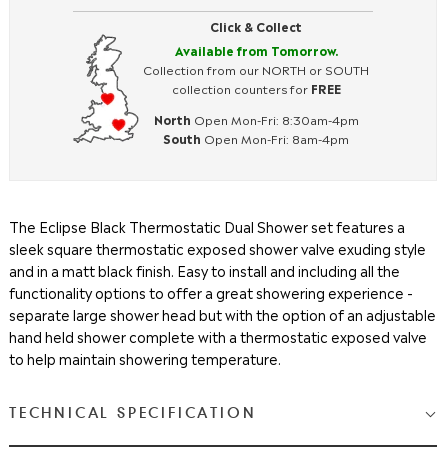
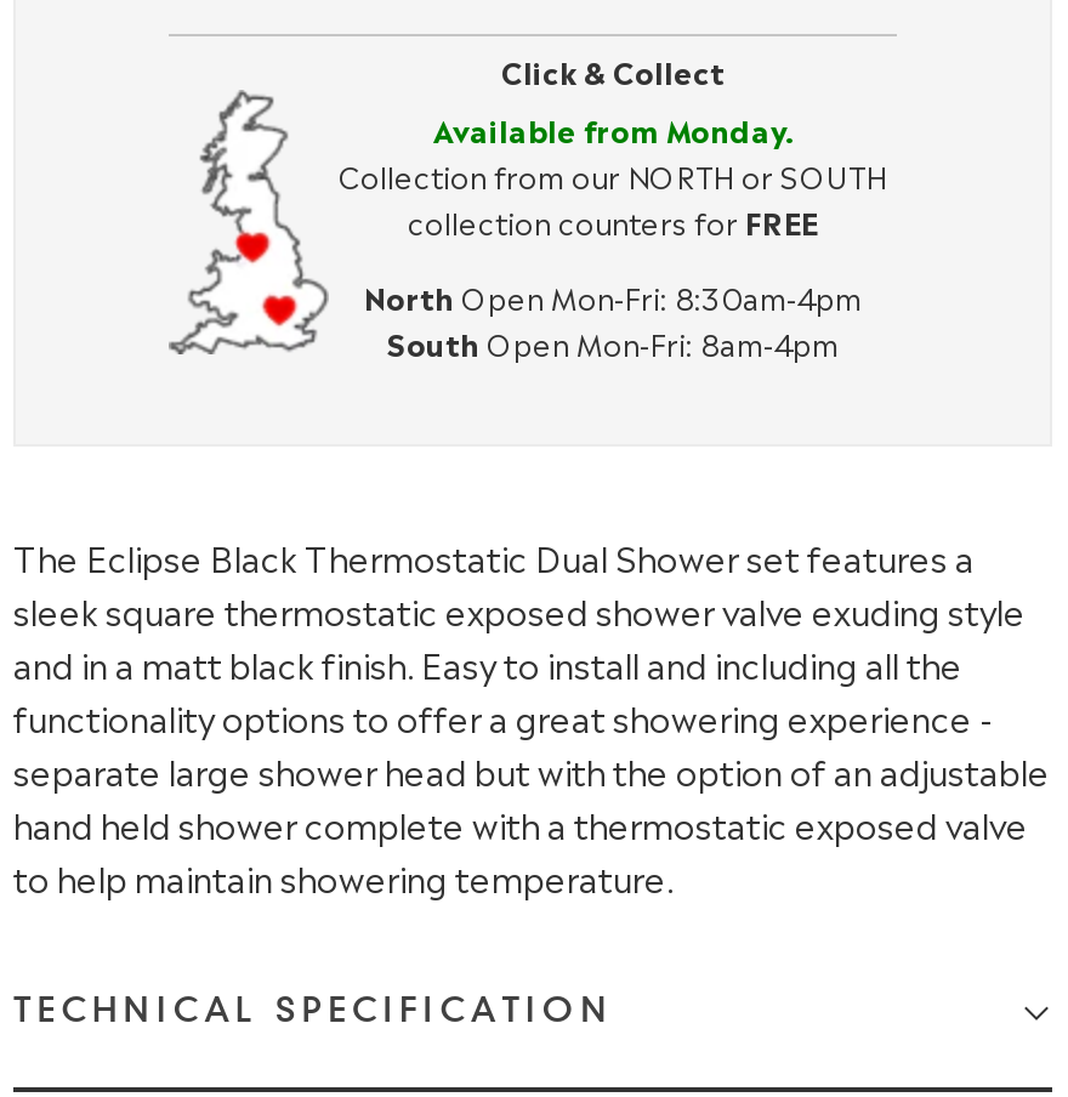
[174,41,337,59] Available from Tomorrow. -> [433,107,793,150] Available from Monday.

